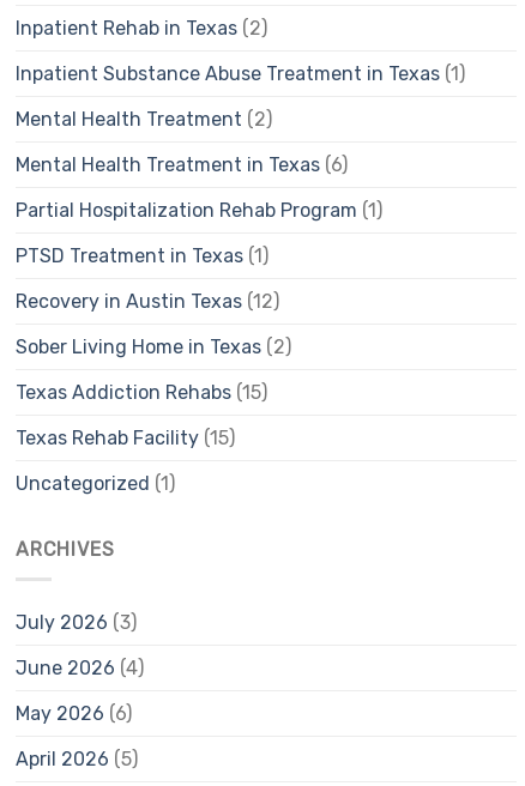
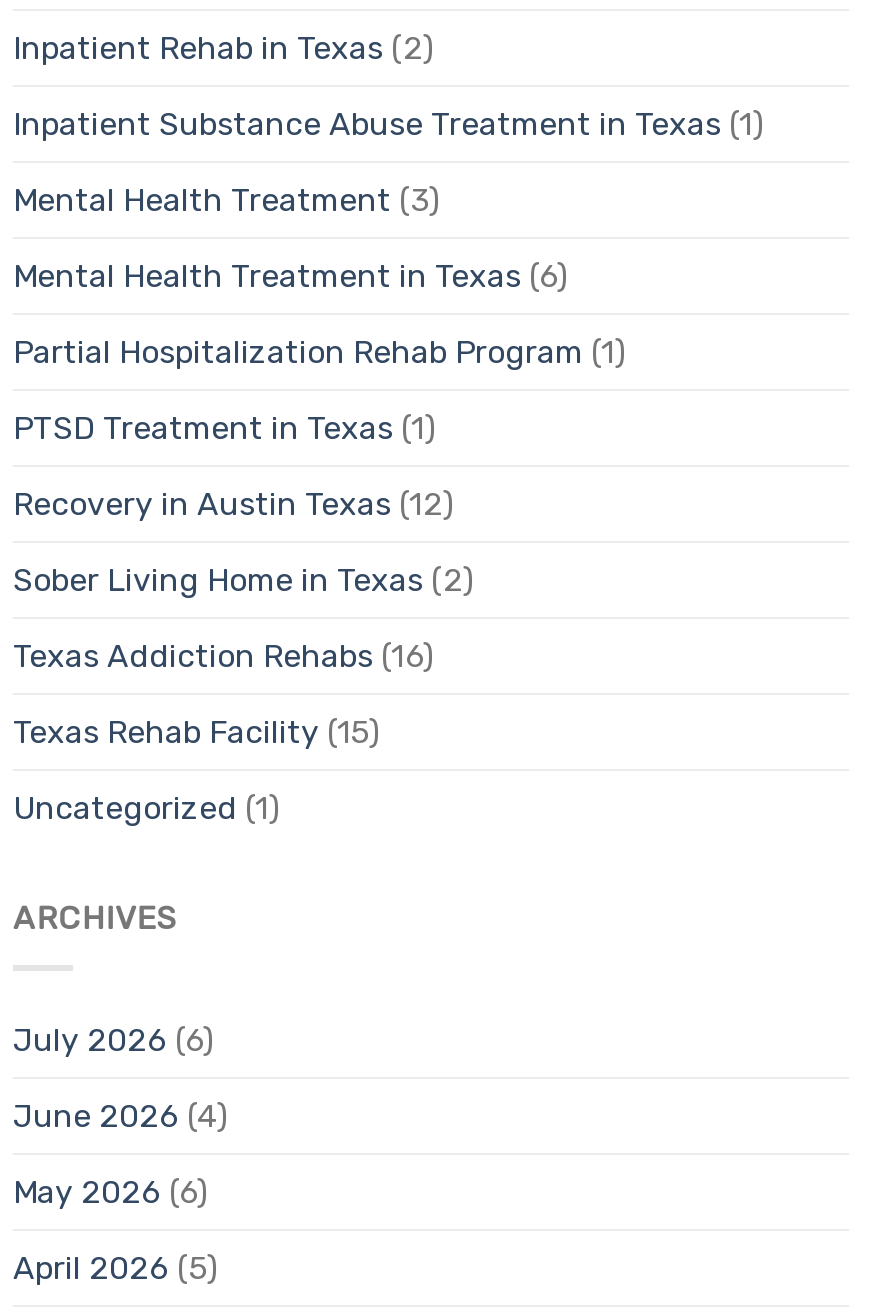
[16,108,272,131] Mental Health Treatment (2) -> [13,181,439,219] Mental Health Treatment (3)
[16,381,267,404] Texas Addiction Rehabs (15) -> [13,637,433,675] Texas Addiction Rehabs (16)
[16,611,137,634] July 2026 (3) -> [13,1021,213,1059] July 2026 (6)

